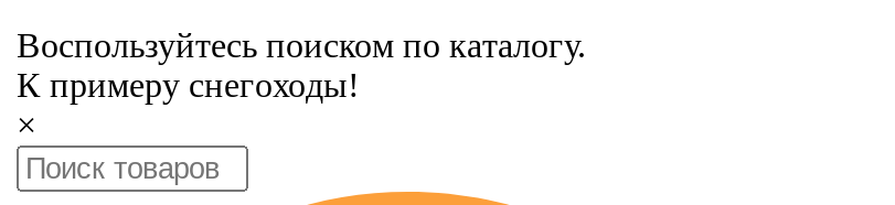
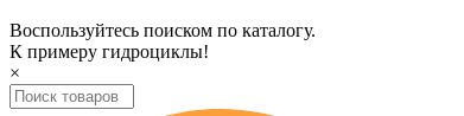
[17,66,359,104] К примеру снегоходы! -> [9,42,209,62] К примеру гидроциклы!

